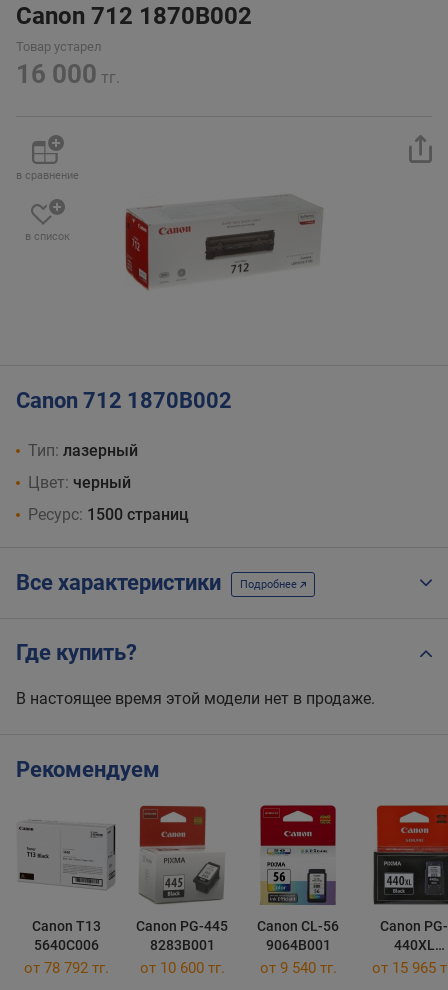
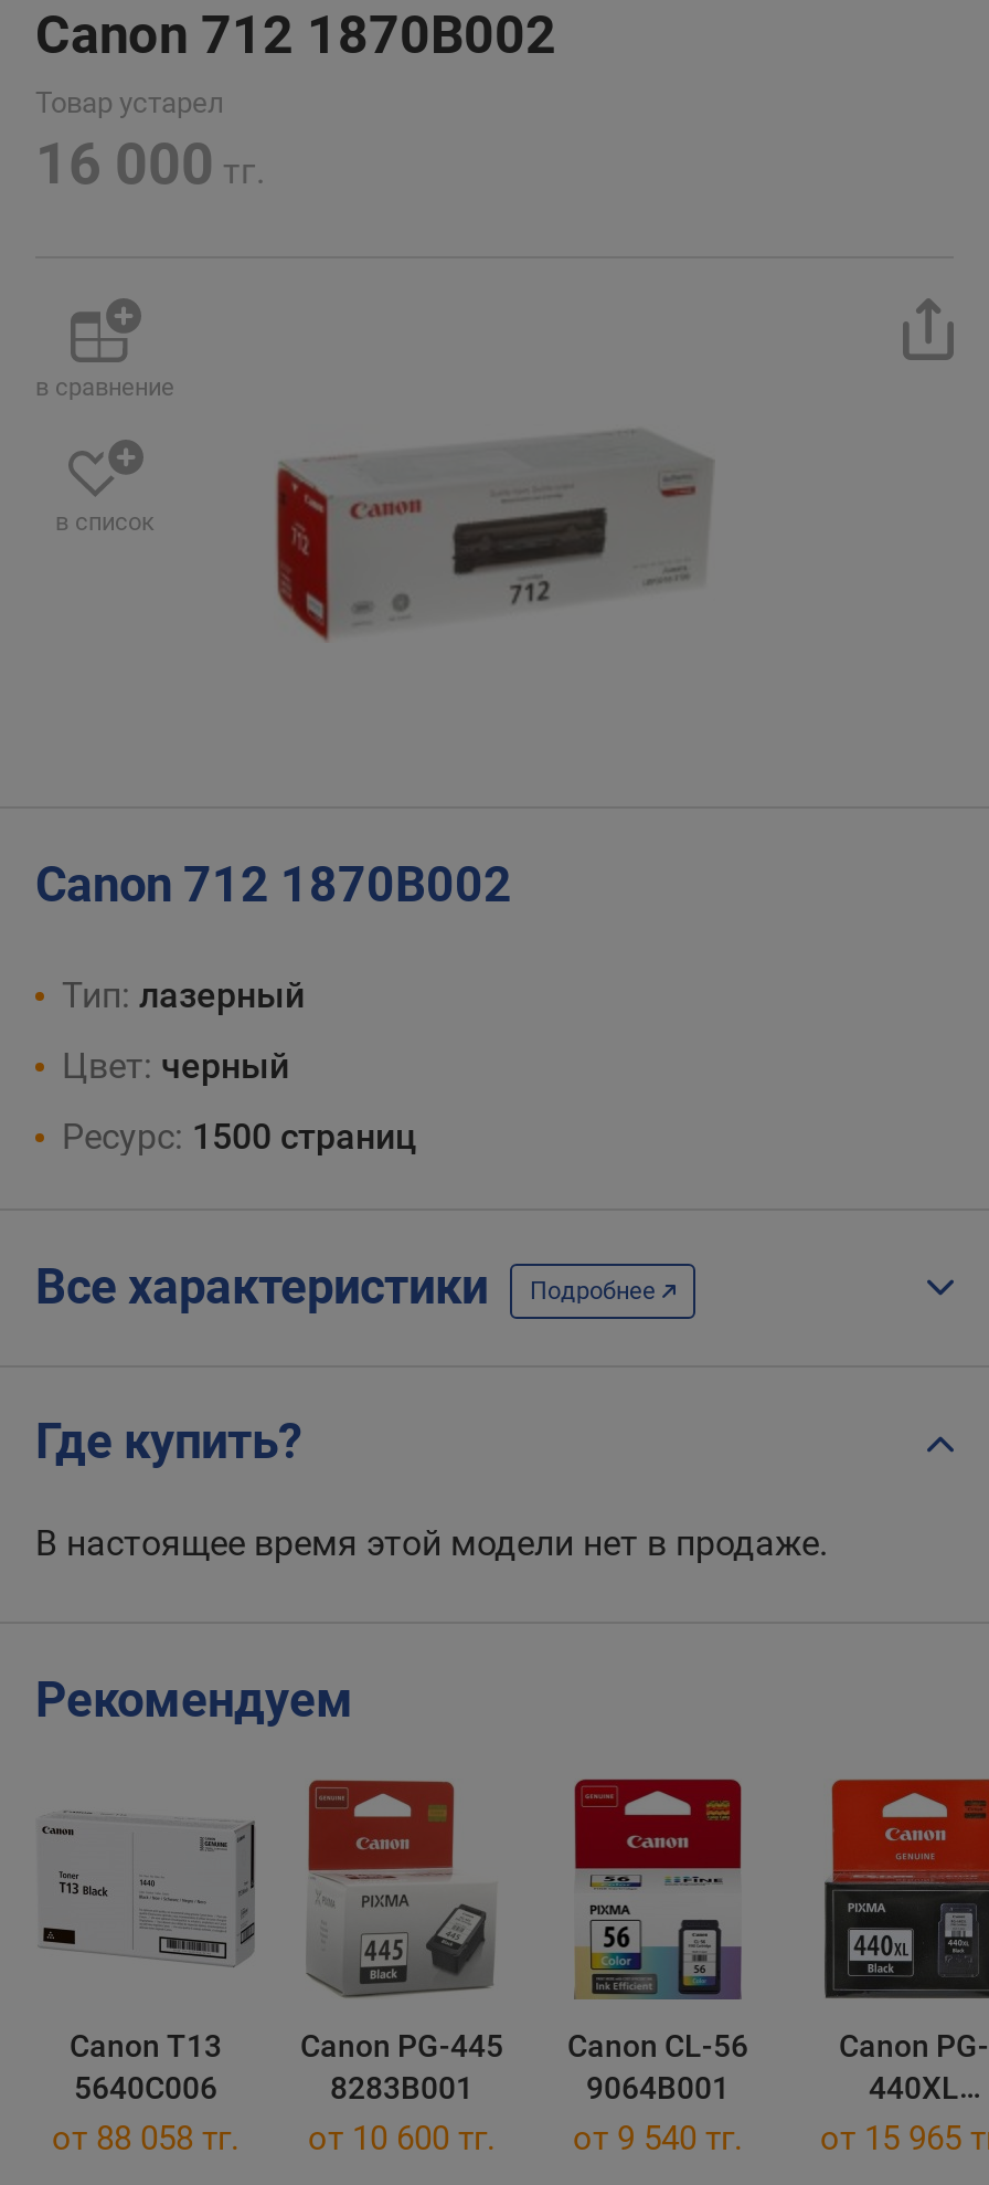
[23,958,108,976] от 78 792 тг. -> [52,2118,240,2157] от 88 058 тг.

